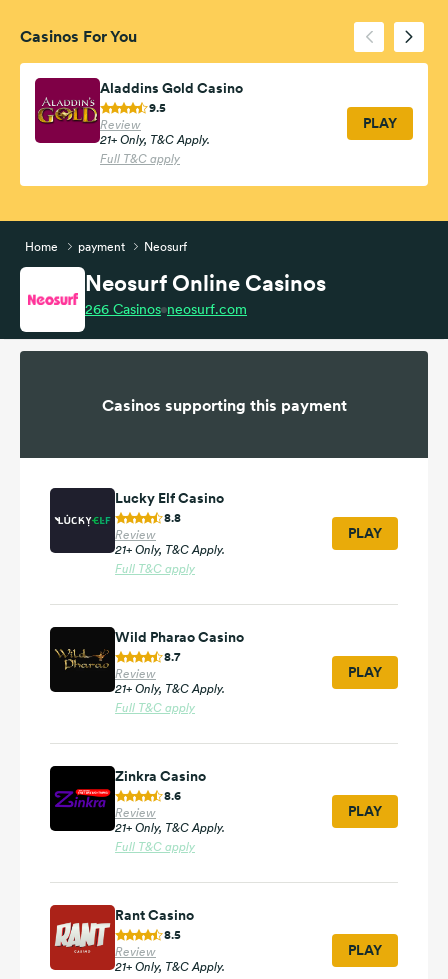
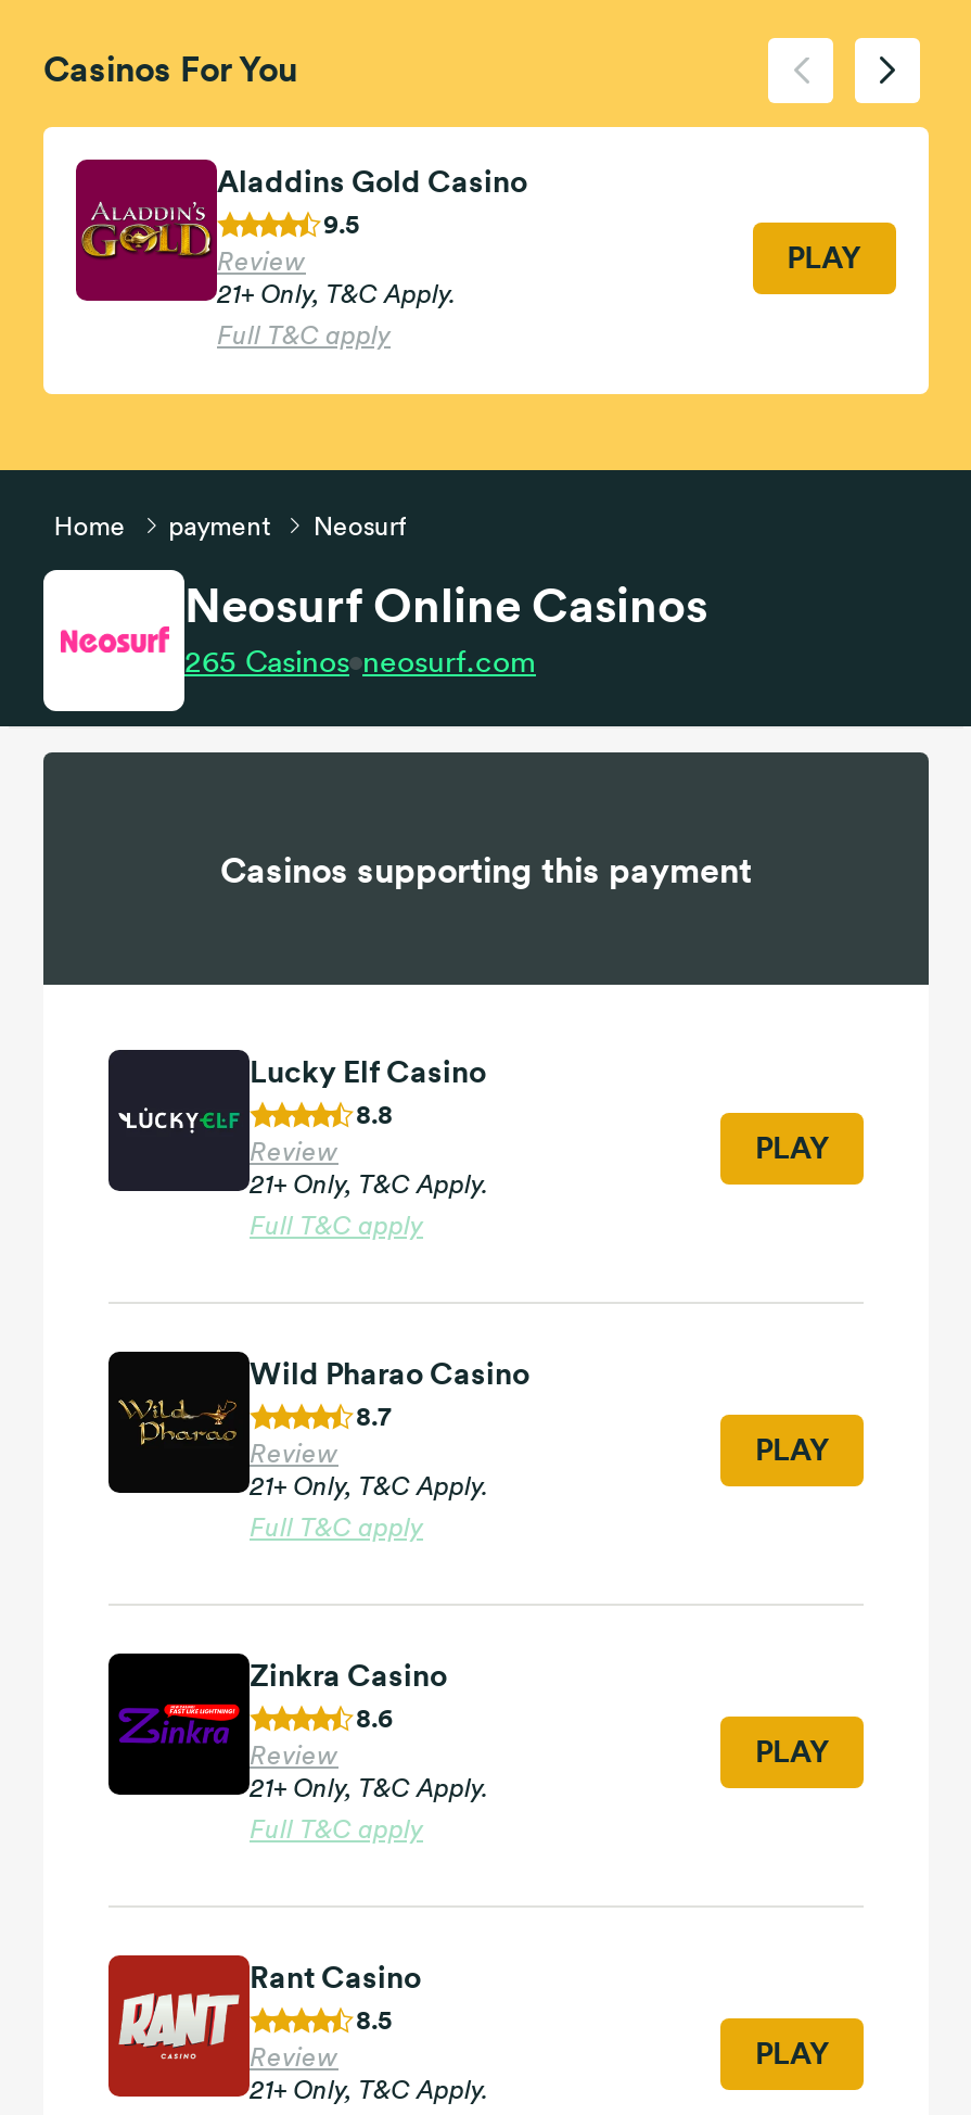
[85,302,247,317] 266 Casinos neosurf.com -> [184,647,536,680] 265 Casinos neosurf.com

